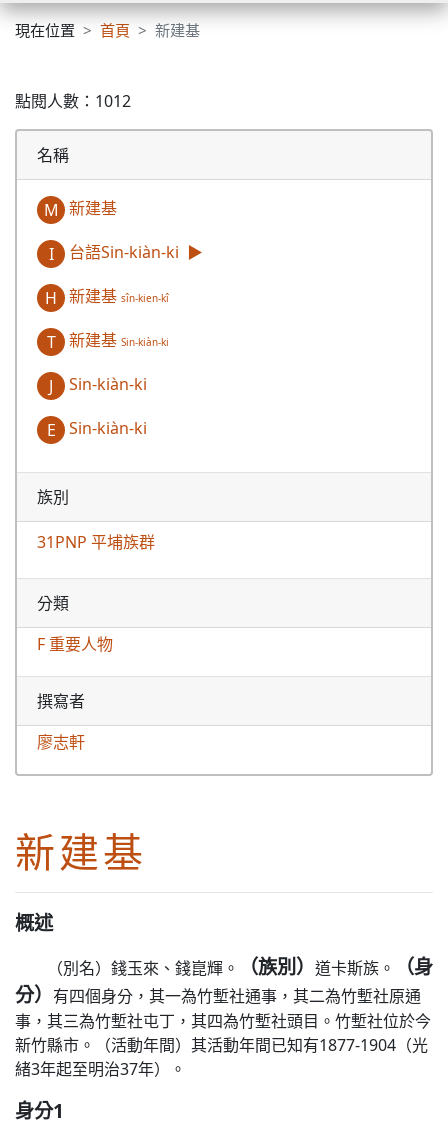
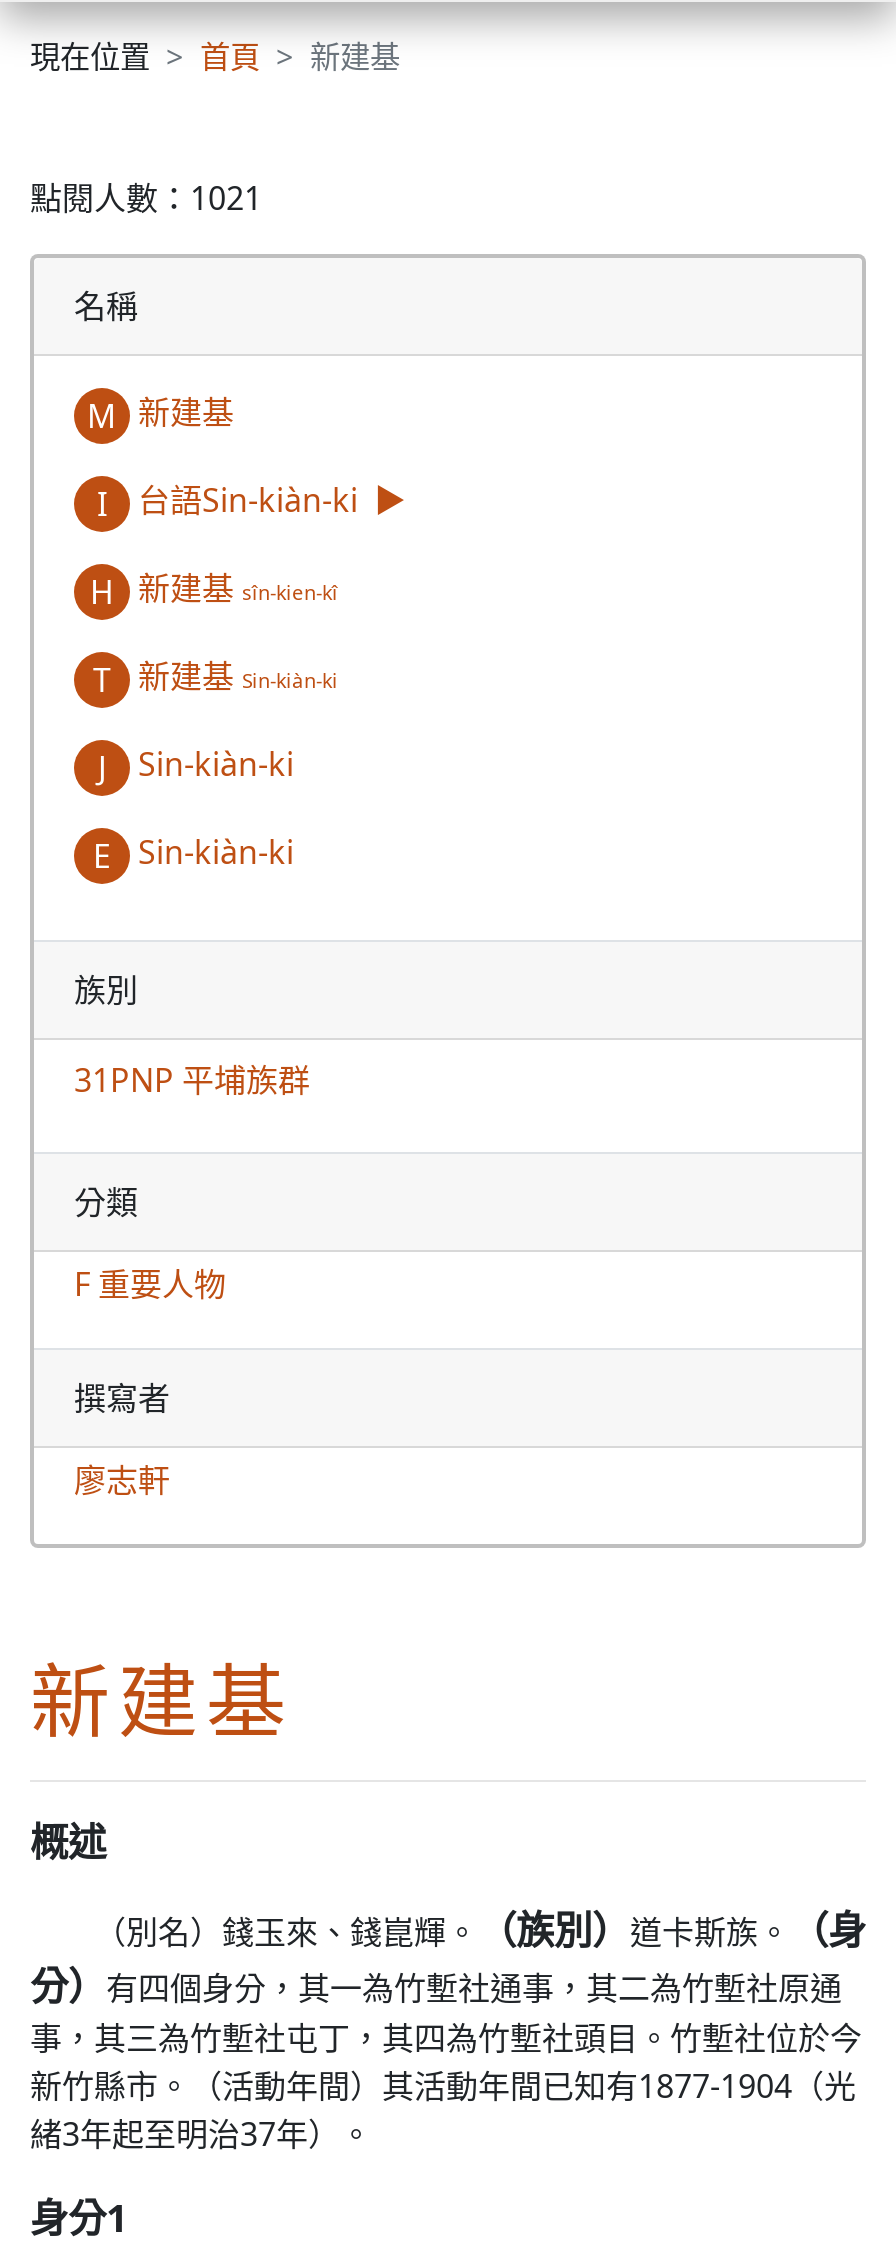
[15,90,131,112] 點閱人數：1012 -> [30,176,262,220] 點閱人數：1021

